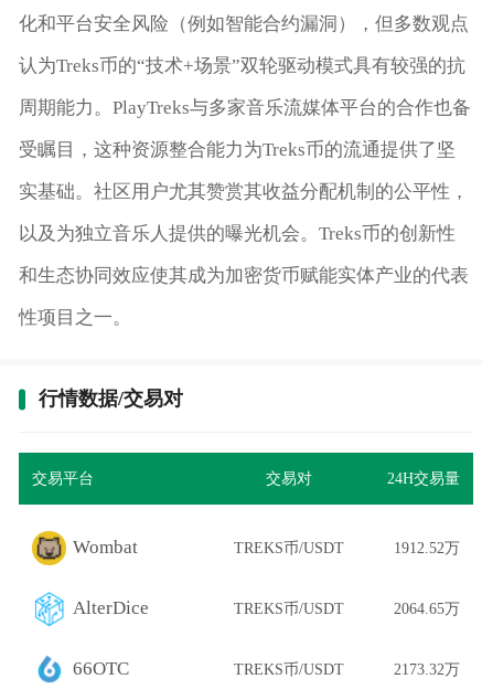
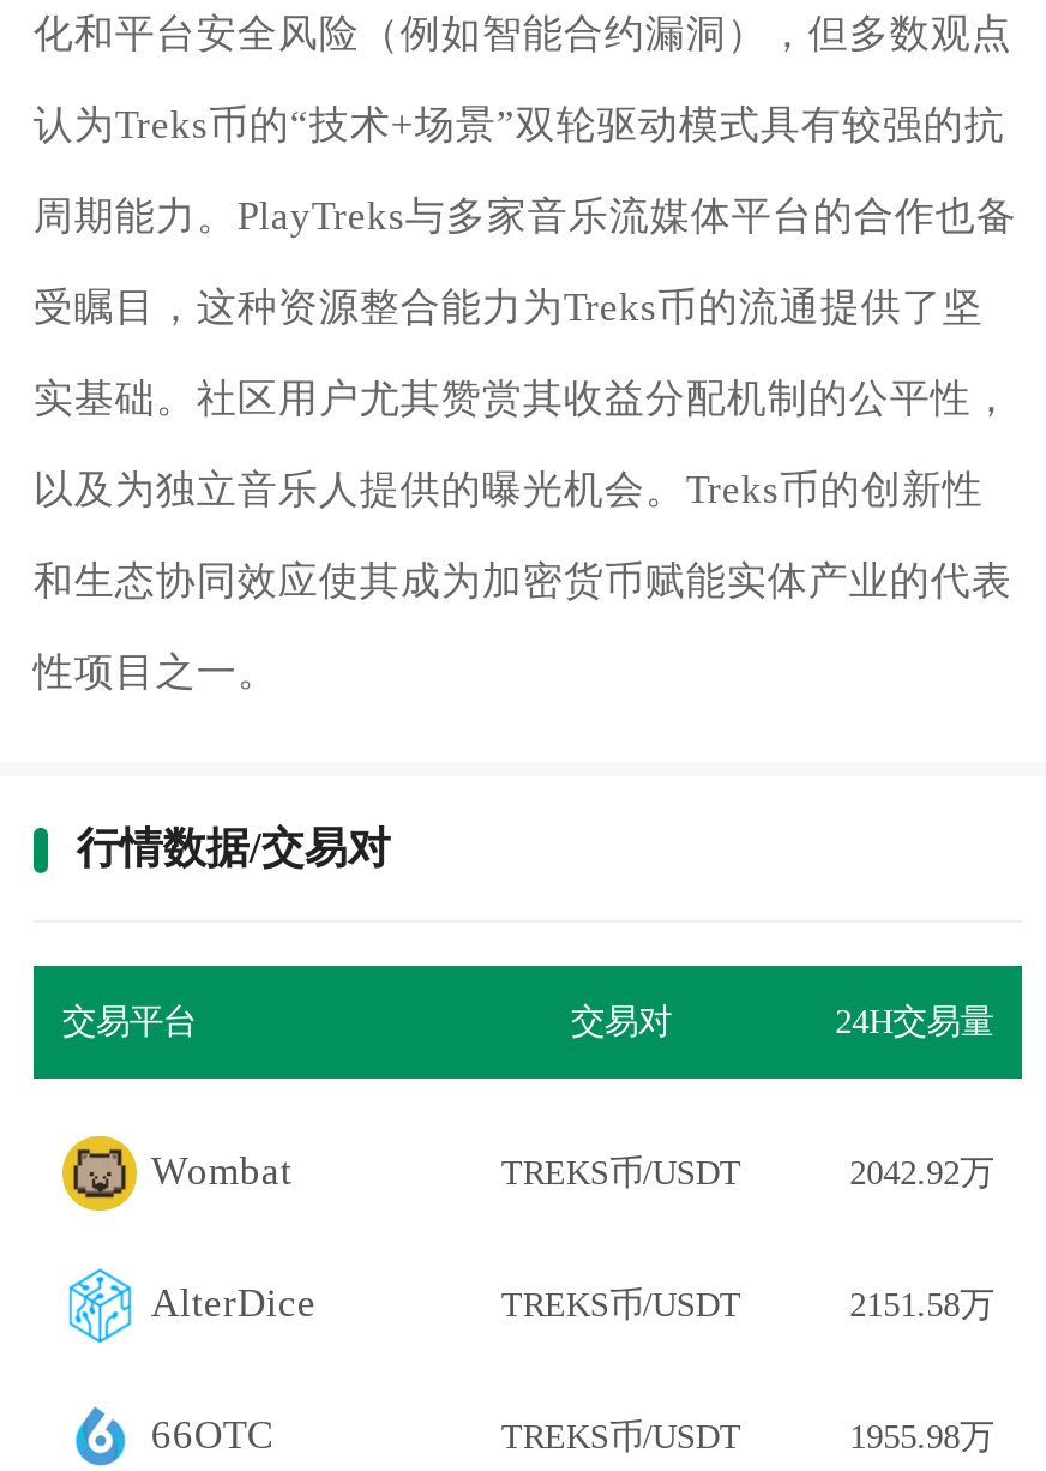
[394,539,460,556] 1912.52万 -> [850,1153,994,1191] 2042.92万
[394,599,460,617] 2064.65万 -> [850,1284,994,1323] 2151.58万
[394,660,460,678] 2173.32万 -> [850,1416,994,1455] 1955.98万

